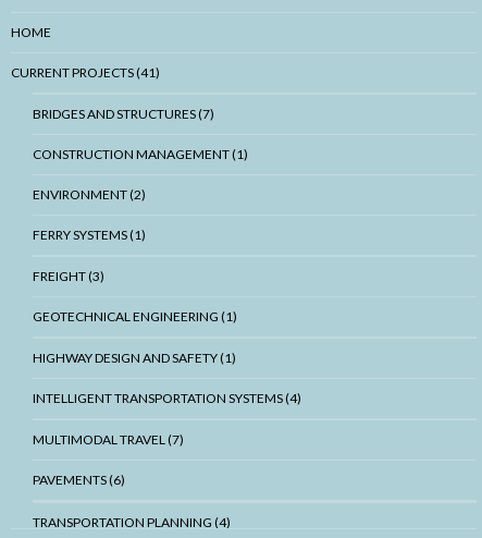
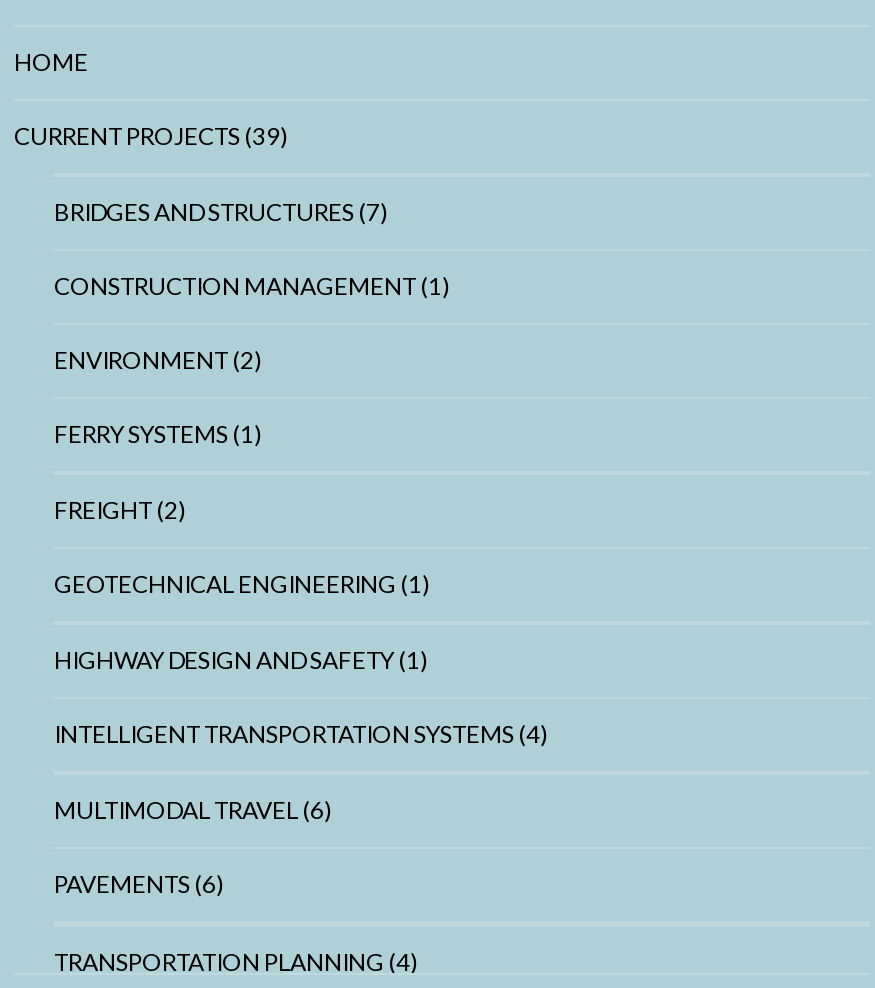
[11,64,160,80] CURRENT PROJECTS (41) -> [14,121,288,151] CURRENT PROJECTS (39)
[33,268,104,284] FREIGHT (3) -> [54,495,186,525] FREIGHT (2)
[33,431,184,447] MULTIMODAL TRAVEL (7) -> [54,795,332,825] MULTIMODAL TRAVEL (6)

